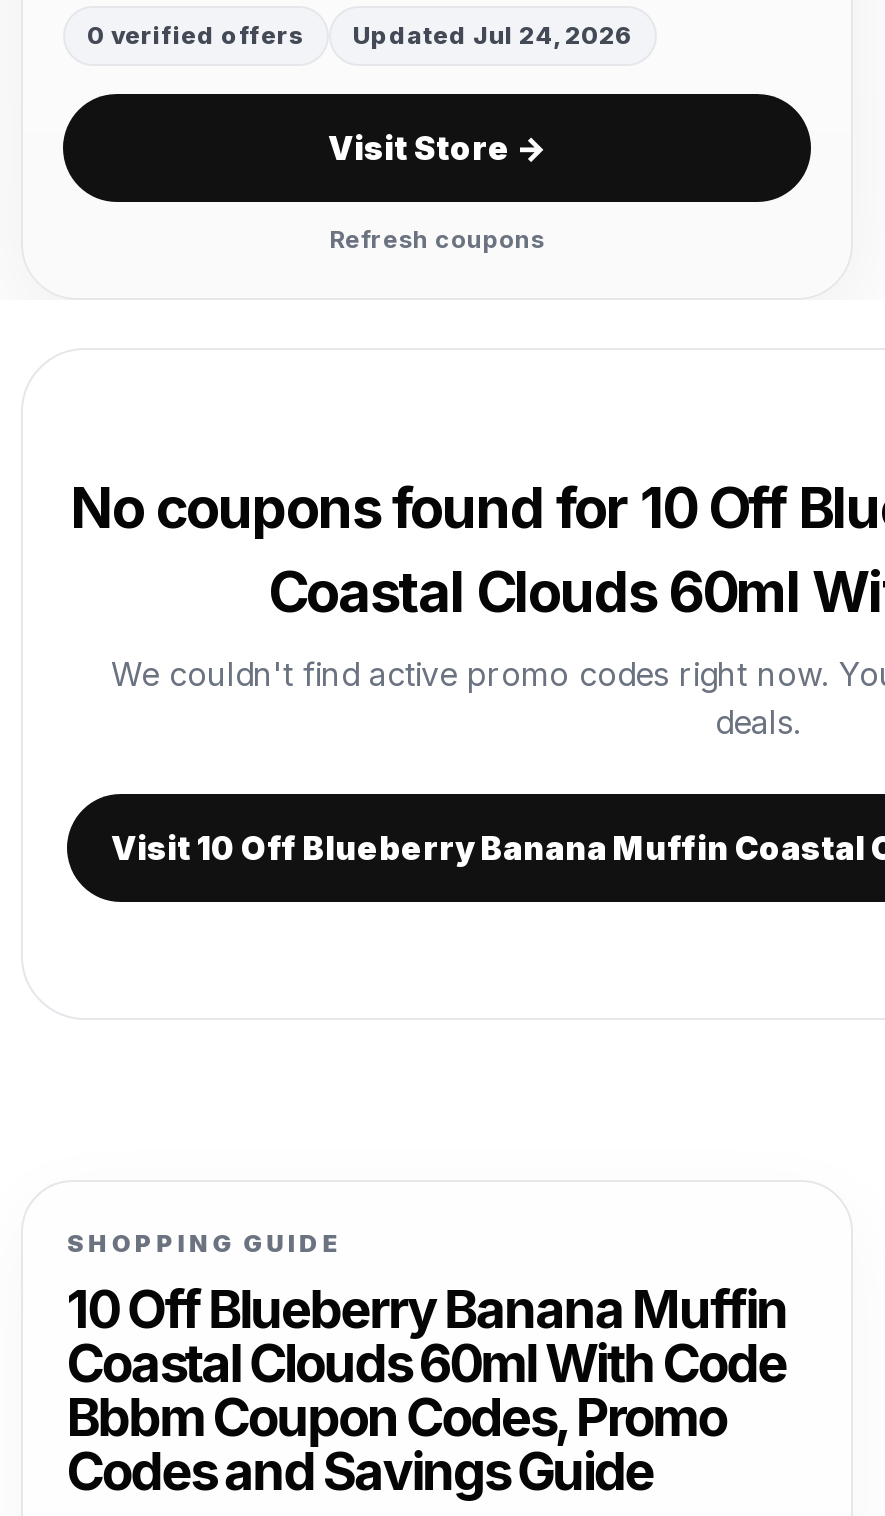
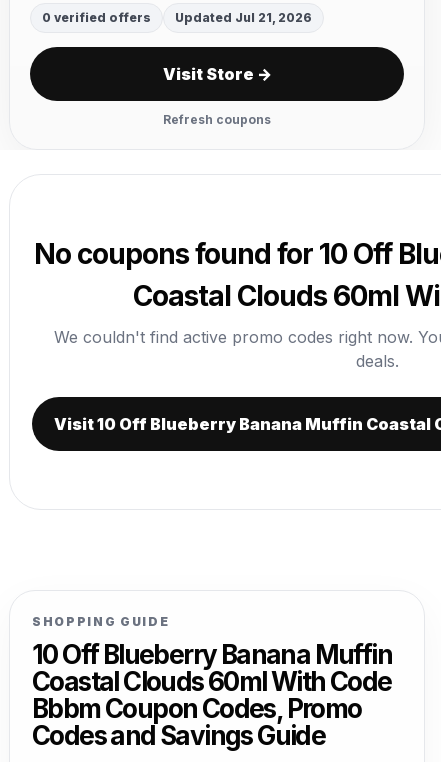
[353,20,633,50] Updated Jul 24, 2026 -> [175,10,312,25] Updated Jul 21, 2026

